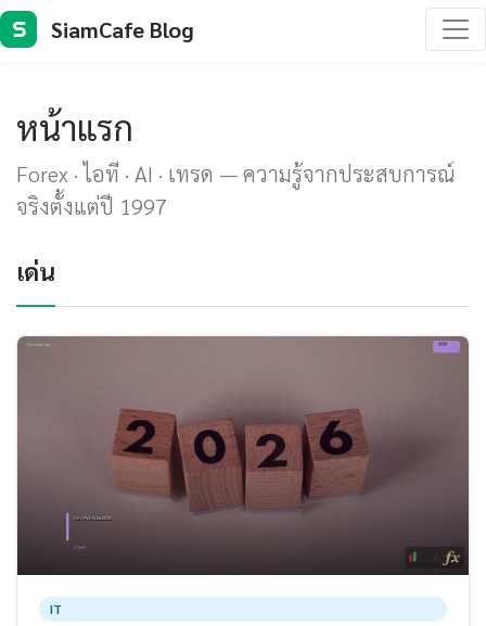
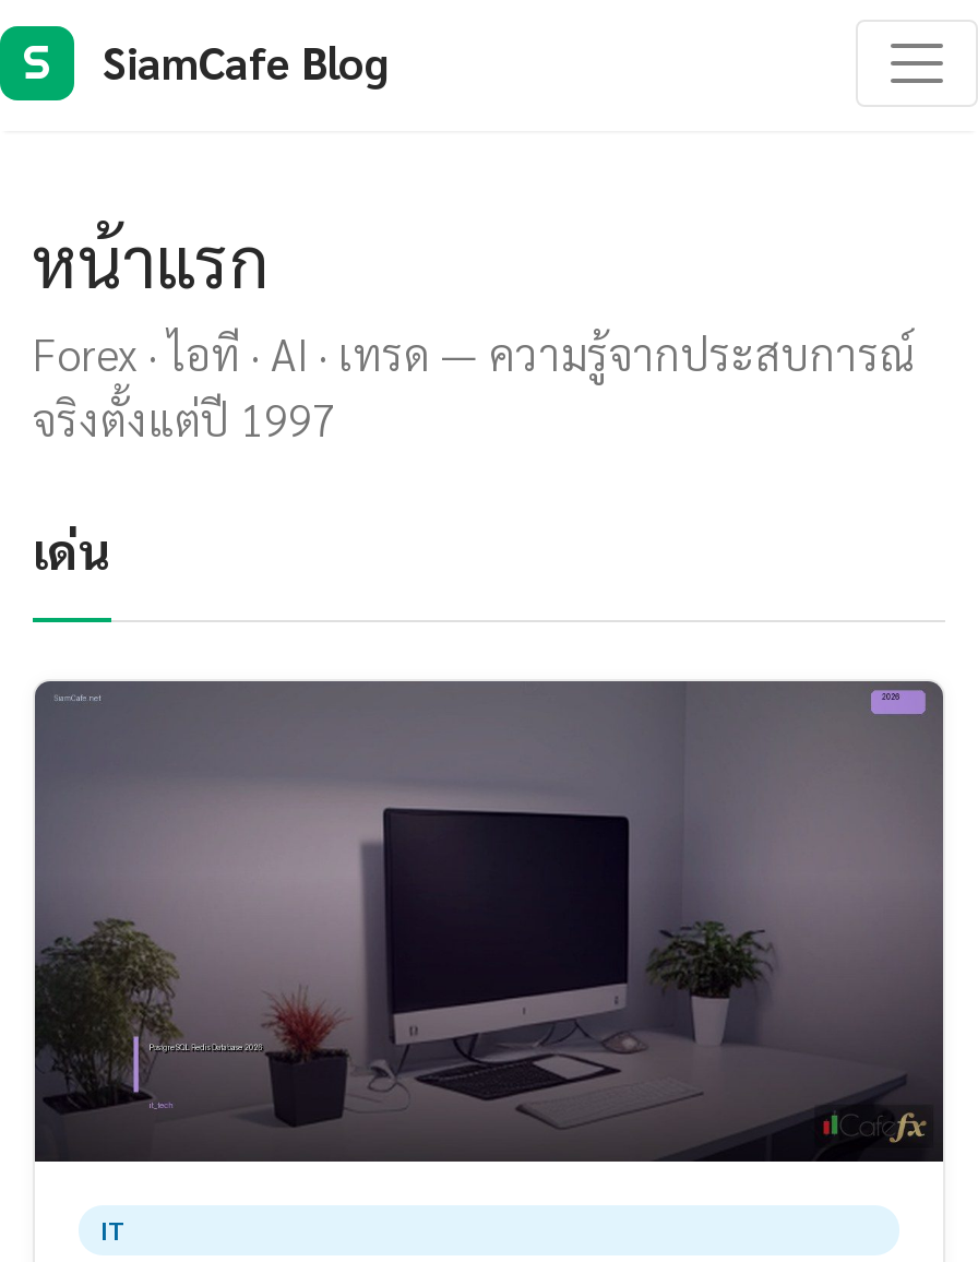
[17,336,465,574] [image] -> [37,683,939,1157] [image]

